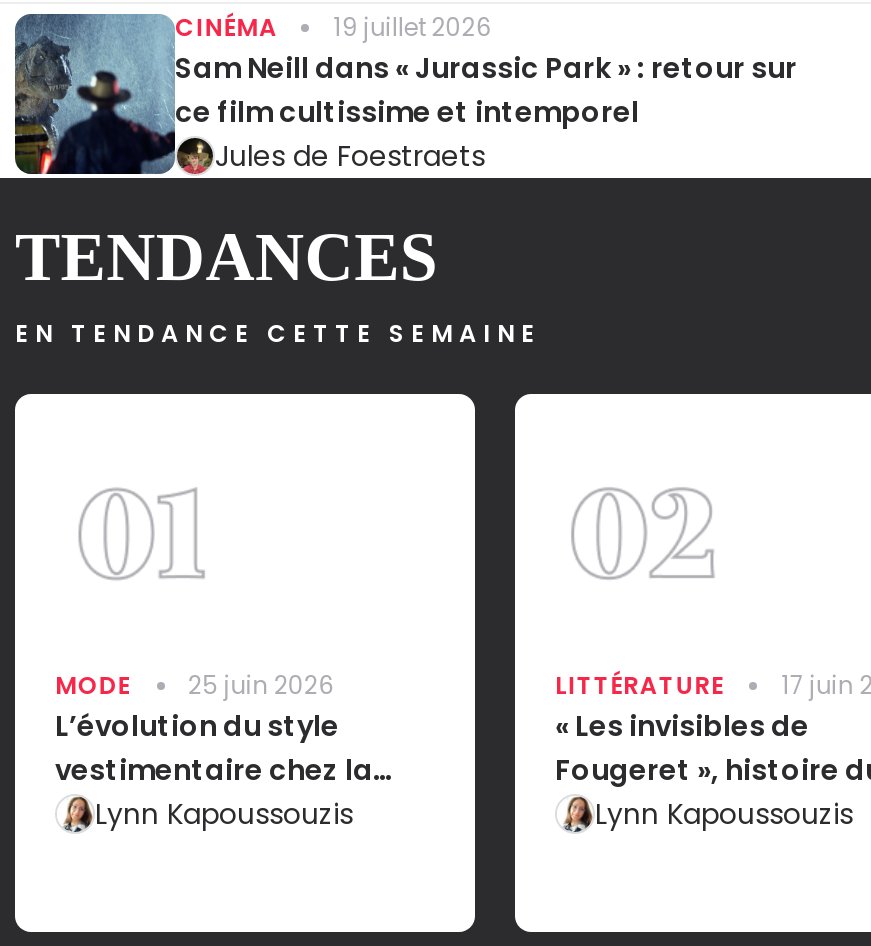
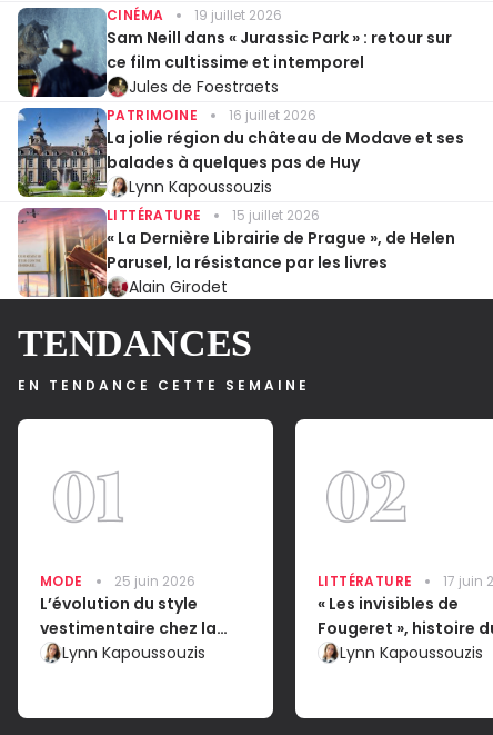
none -> [17,105,464,298] [image] | PATRIMOINE | 16 juillet 2026 | La jolie région du château de Modave et ses | balades à quelques pas de Huy | Lynn Kapoussouzis | LITTÉRATURE | 15 juillet 2026 | « La Dernière Librairie de Prague », de Helen | Parusel, la résistance par les livres | Alain Girodet
none -> [17,208,113,298] [image]

